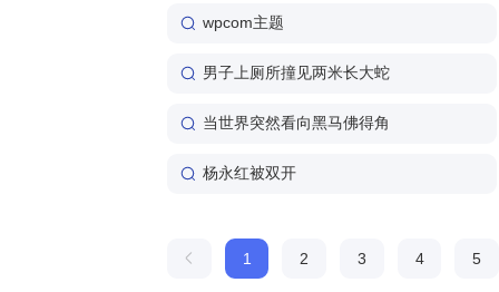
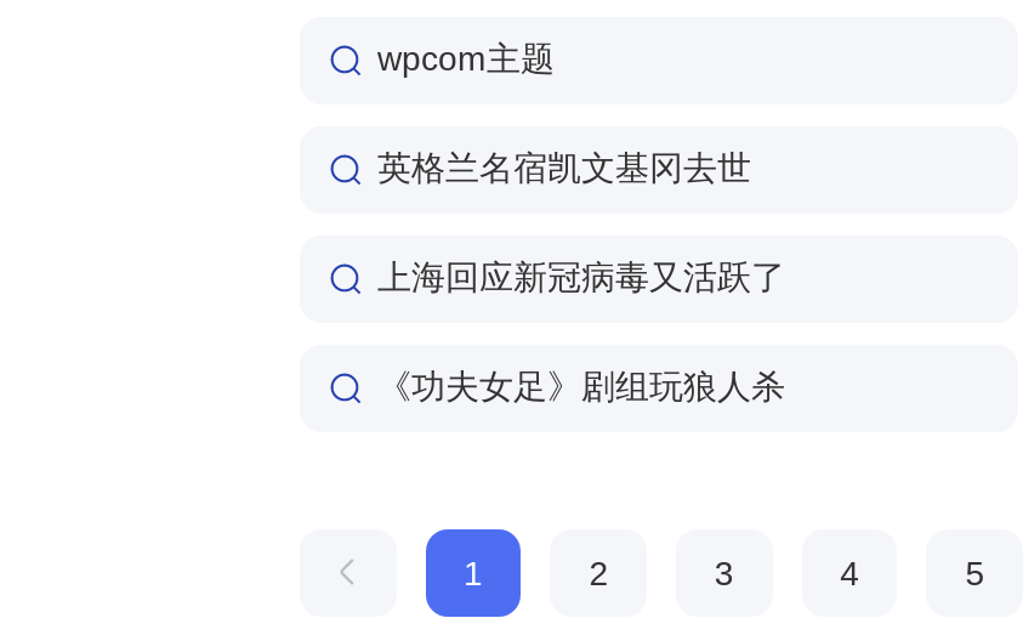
[203,64,390,81] 男子上厕所撞见两米长大蛇 -> [377,148,751,187] 英格兰名宿凯文基冈去世
[203,114,390,132] 当世界突然看向黑马佛得角 -> [377,257,785,296] 上海回应新冠病毒又活跃了
[203,164,296,182] 杨永红被双开 -> [377,367,785,406] 《功夫女足》剧组玩狼人杀

